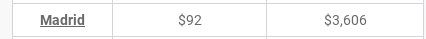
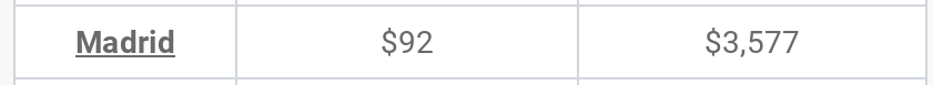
[323,12,366,28] $3,606 -> [704,24,800,60] $3,577

